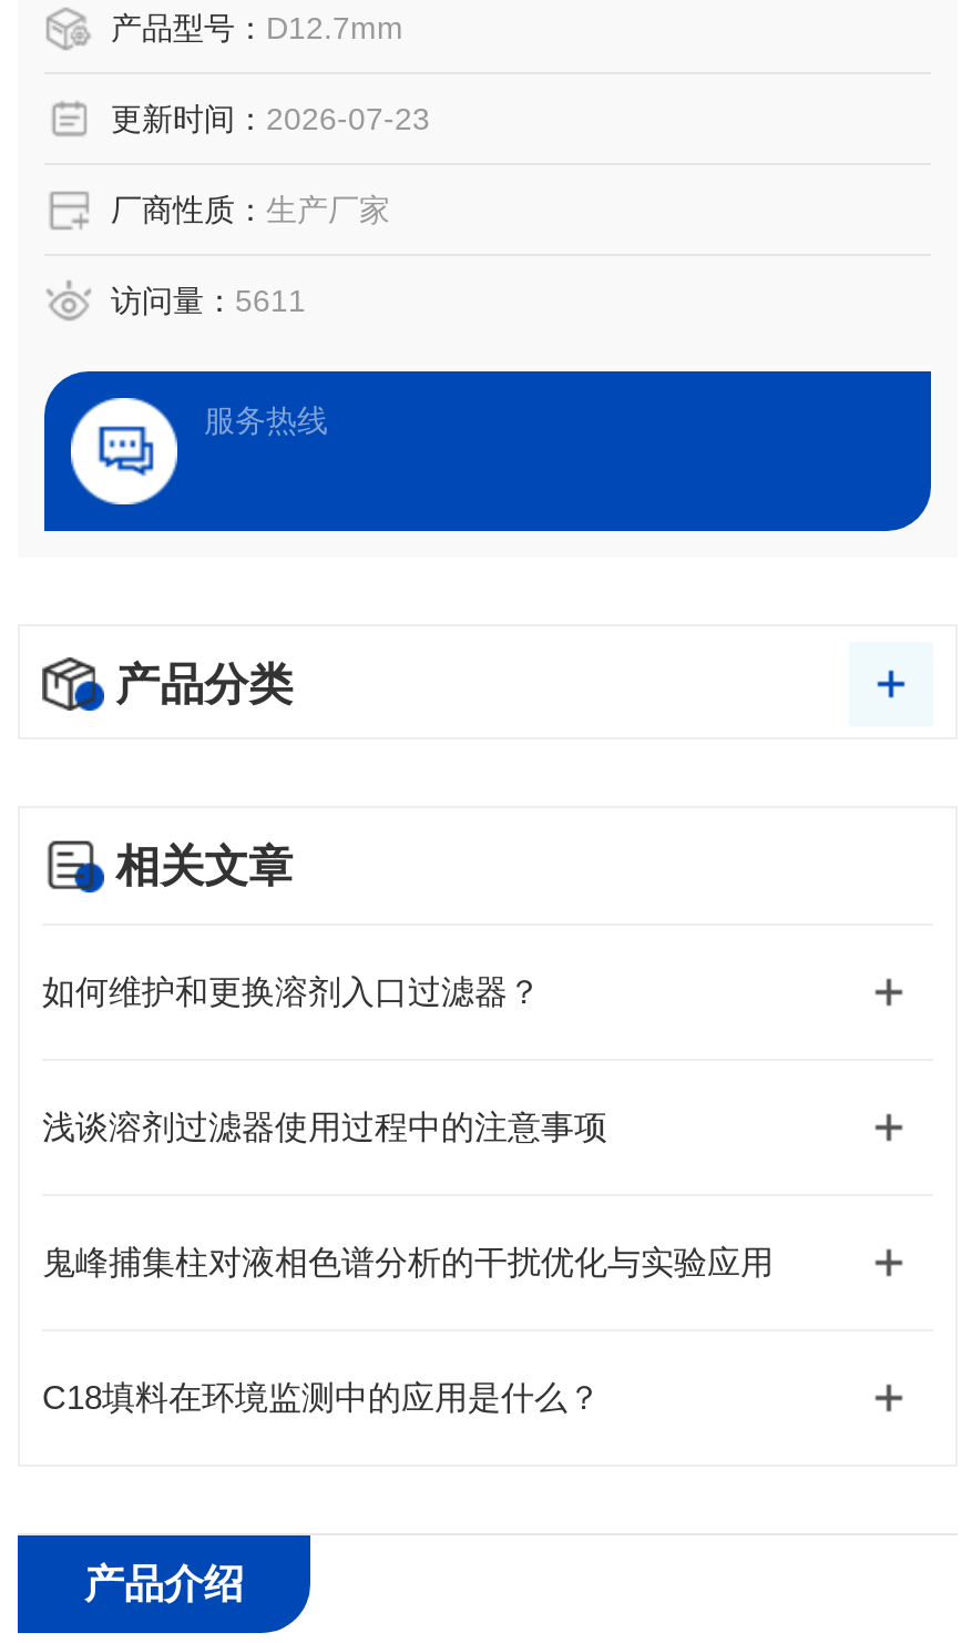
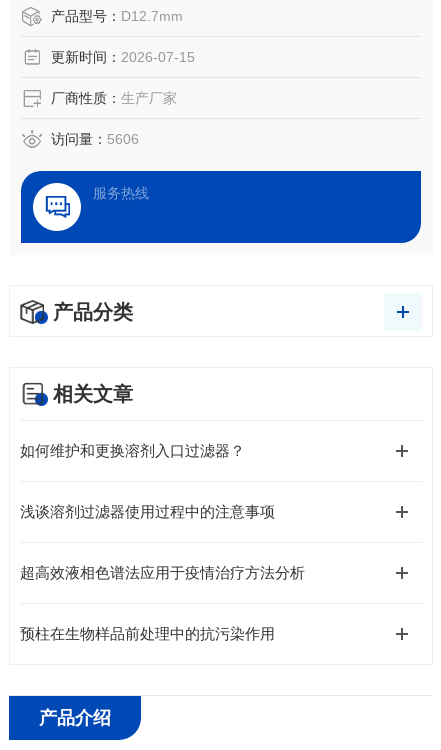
[111,101,430,136] 更新时间：2026-07-23 -> [51,49,195,65] 更新时间：2026-07-15
[111,283,306,318] 访问量：5611 -> [51,131,139,147] 访问量：5606
[42,1243,774,1280] 鬼峰捕集柱对液相色谱分析的干扰优化与实验应用 -> [20,564,305,581] 超高效液相色谱法应用于疫情治疗方法分析
[42,1378,601,1416] C18填料在环境监测中的应用是什么？ -> [20,625,275,642] 预柱在生物样品前处理中的抗污染作用

